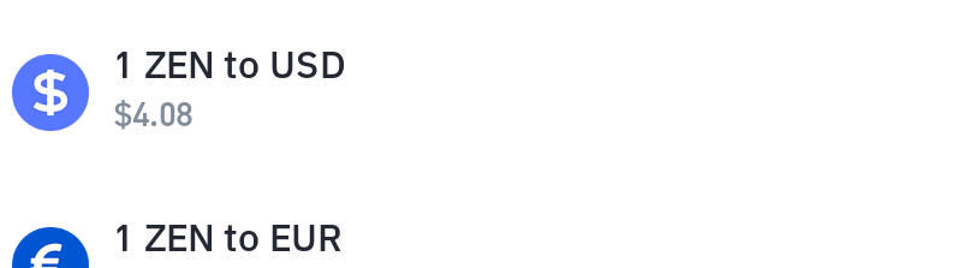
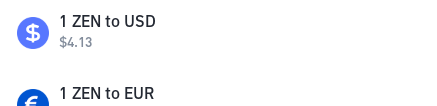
[113,100,192,133] $4.08 -> [59,36,92,50] $4.13

